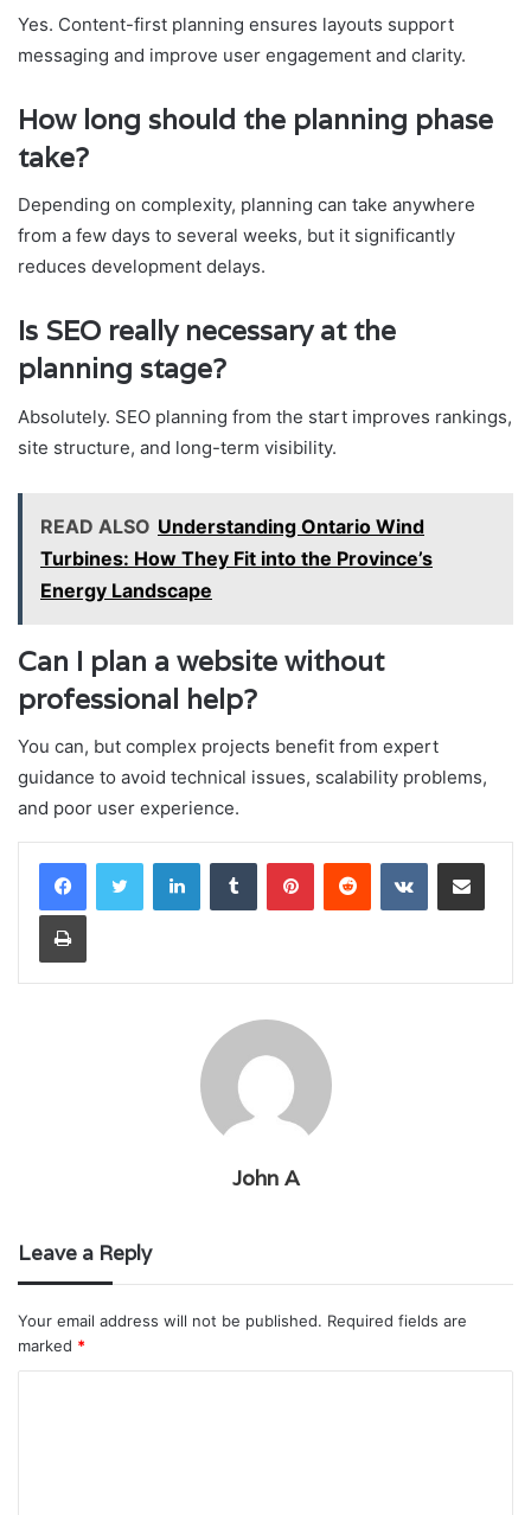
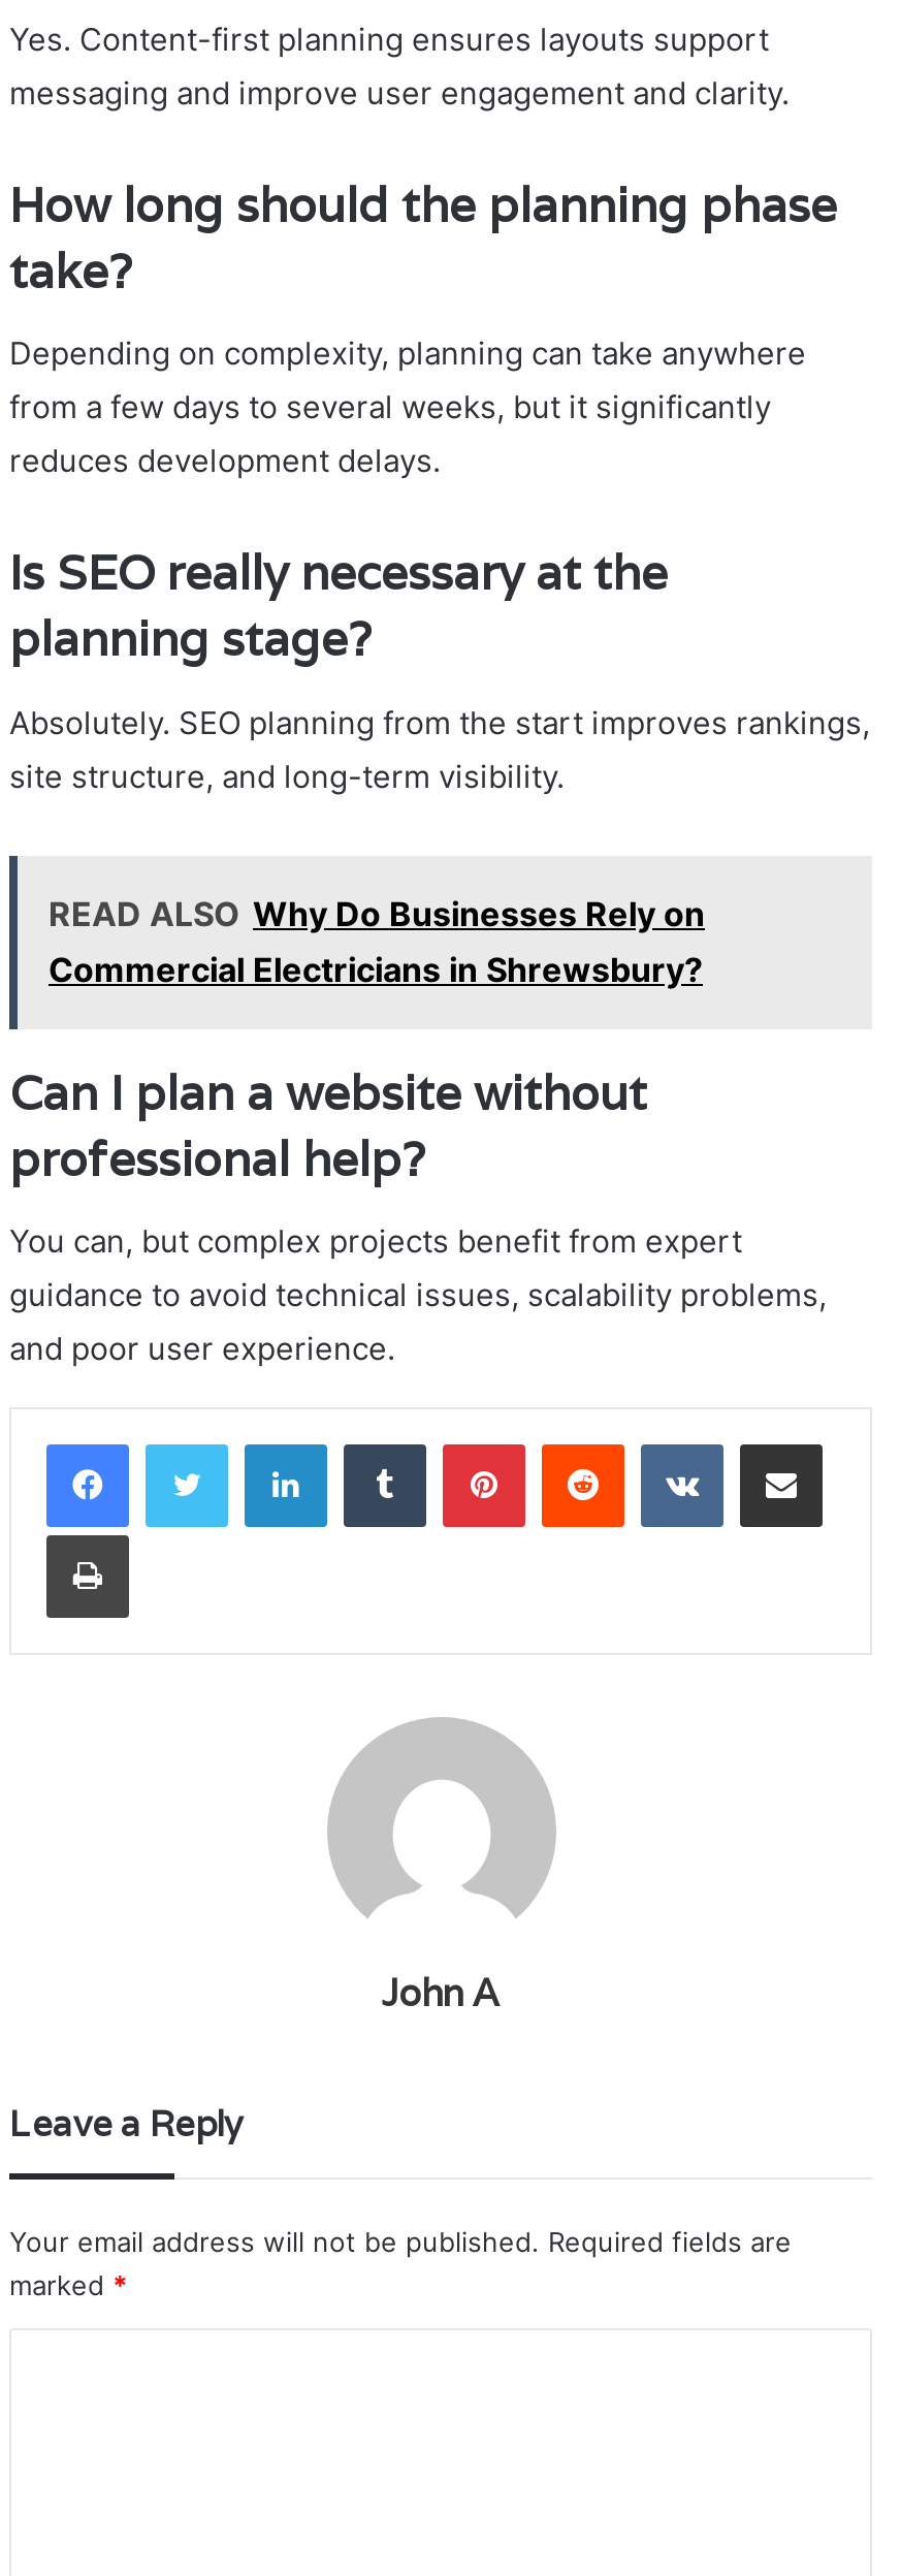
[40,514,433,602] READ ALSO Understanding Ontario Wind | Turbines: How They Fit into the Province’s | Energy Landscape -> [49,892,705,990] READ ALSO Why Do Businesses Rely on | Commercial Electricians in Shrewsbury?

